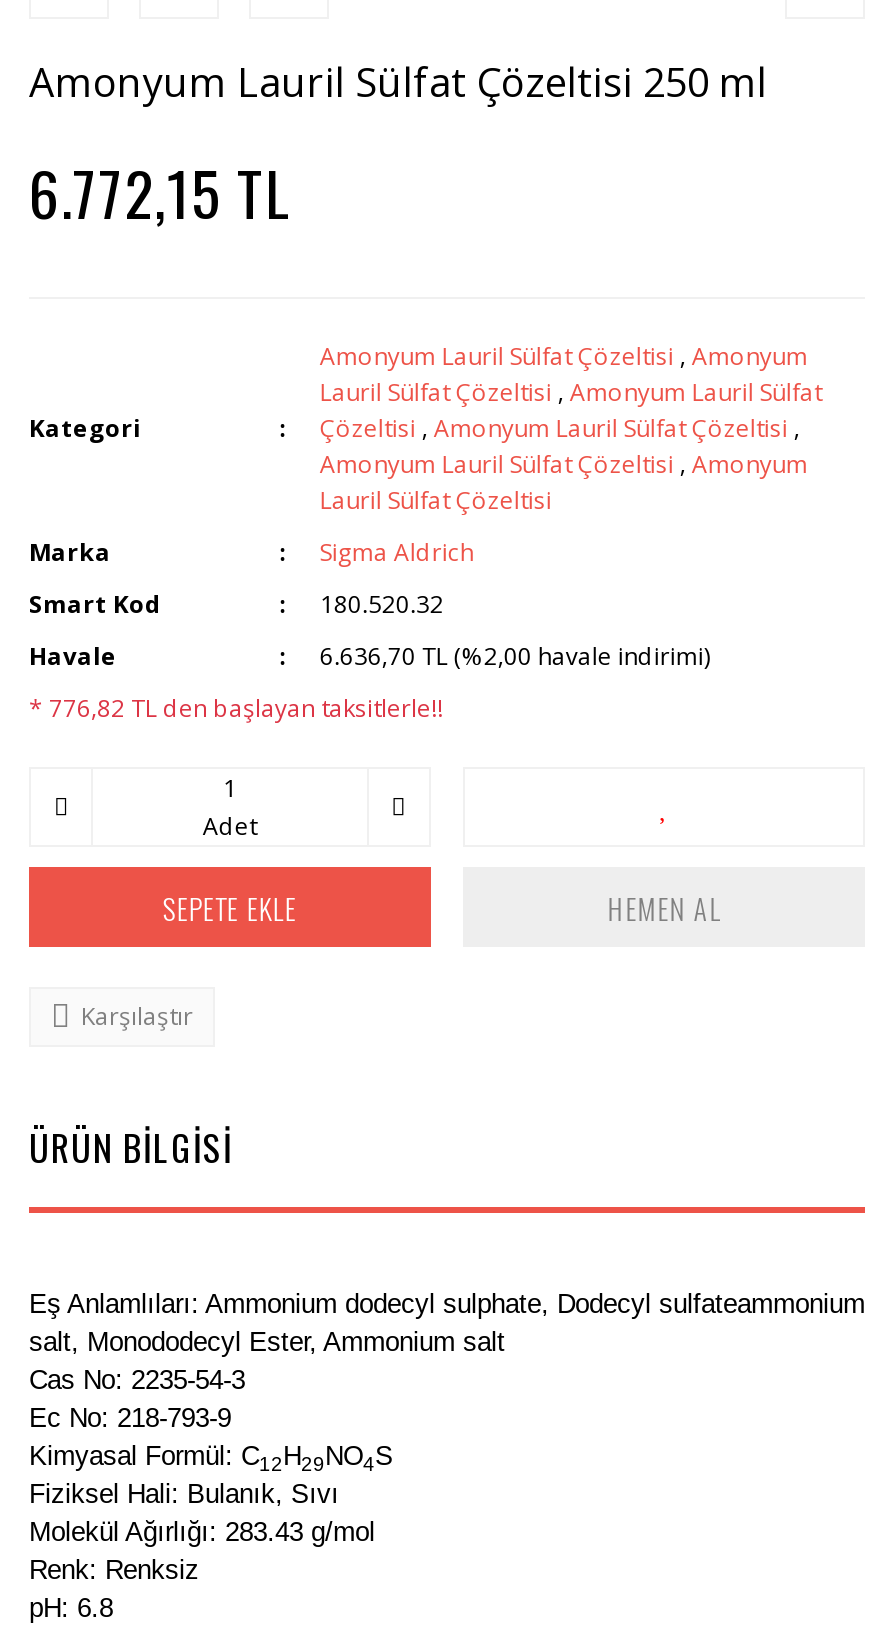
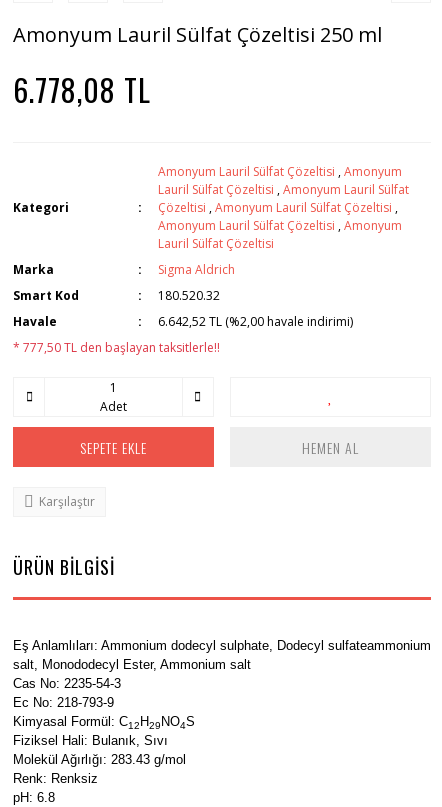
[29,147,291,237] 6.772,15 TL -> [13,67,151,112] 6.778,08 TL
[320,639,710,673] 6.636,70 TL (%2,00 havale indirimi) -> [158,313,353,330] 6.642,52 TL (%2,00 havale indirimi)
[29,691,443,725] * 776,82 TL den başlayan taksitlerle!! -> [13,339,220,356] * 777,50 TL den başlayan taksitlerle!!

